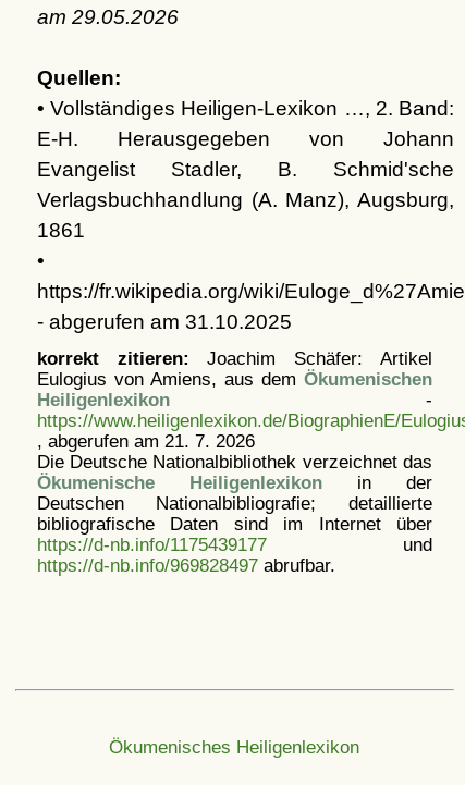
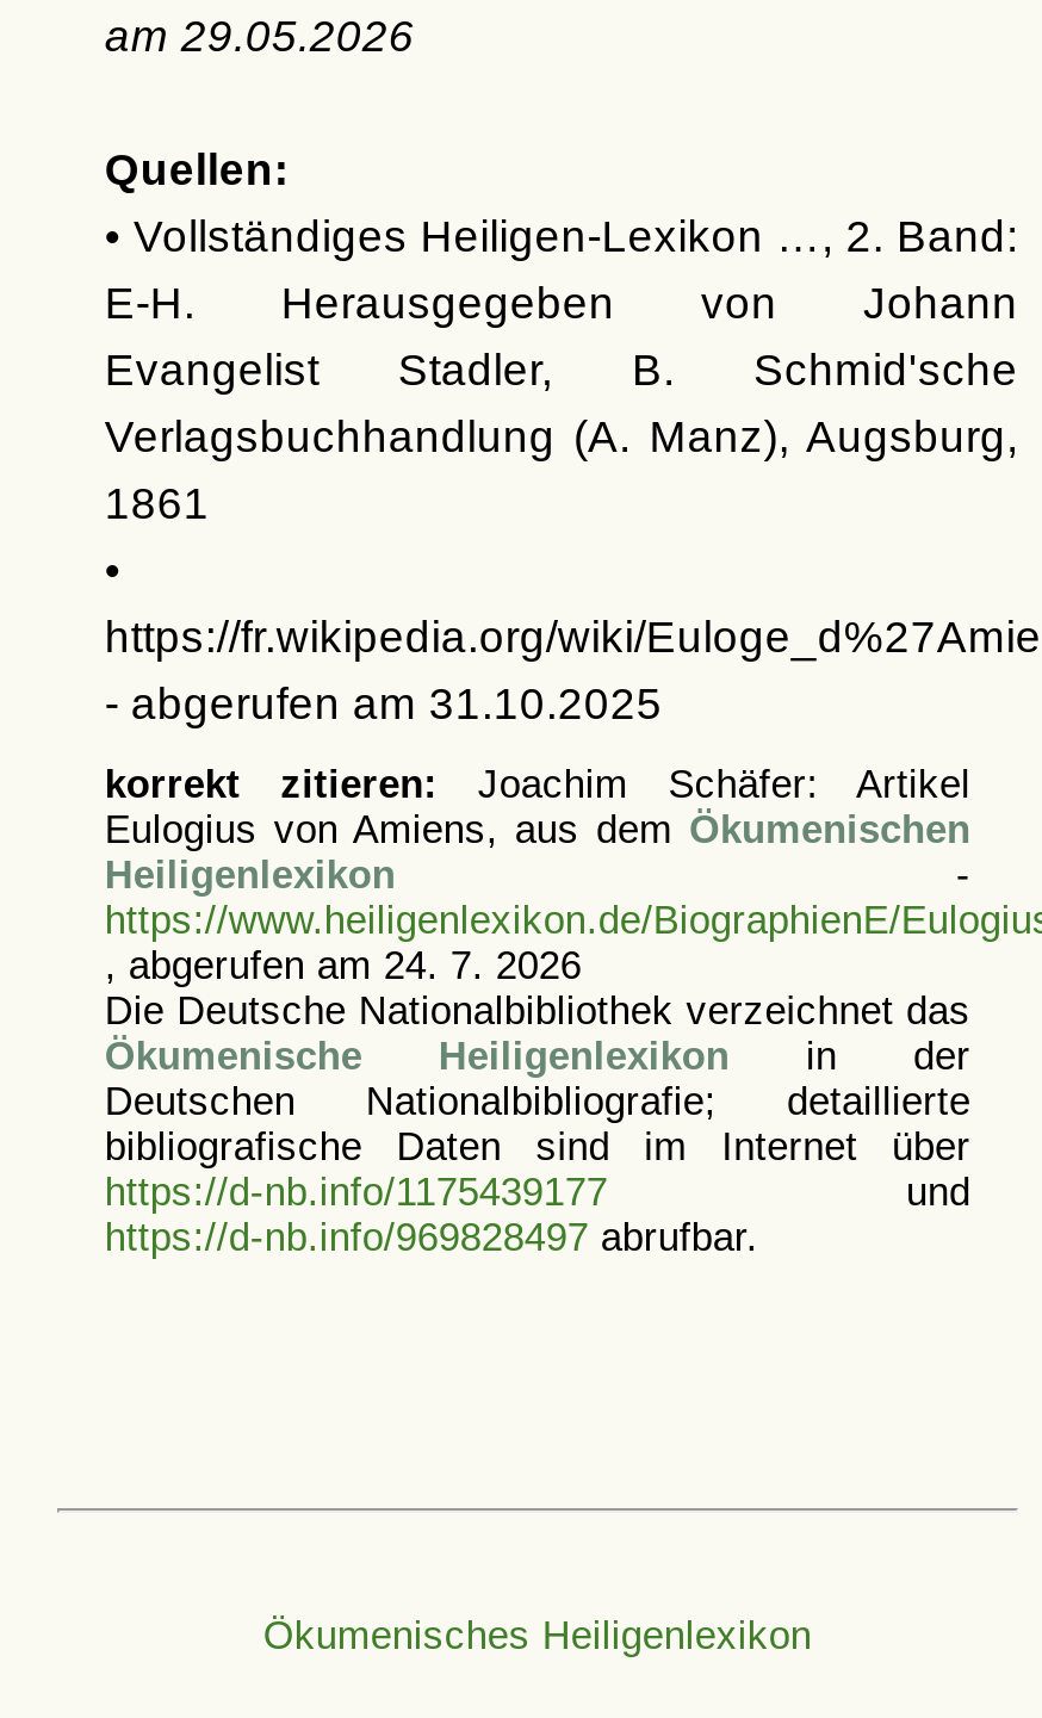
[37,431,255,451] , abgerufen am 21. 7. 2026 -> [104,943,581,986] , abgerufen am 24. 7. 2026

